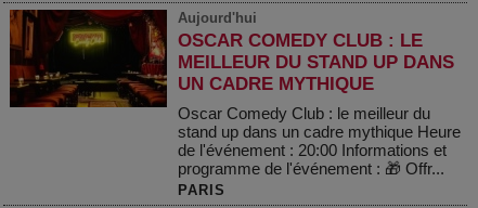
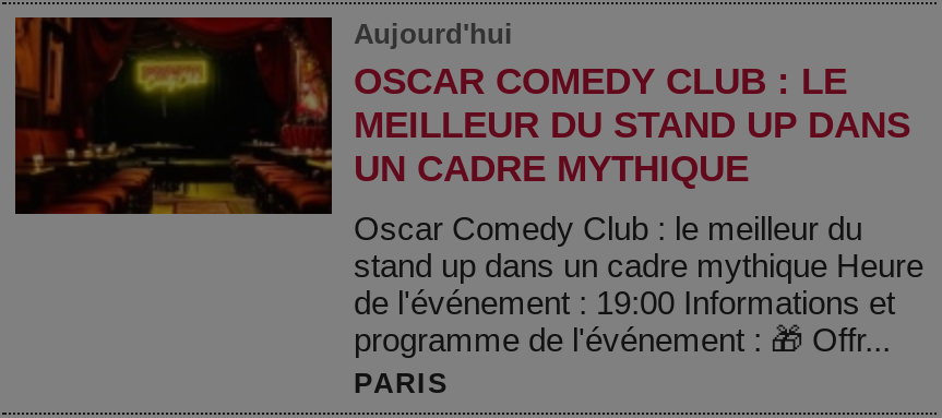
[178,141,447,160] de l'événement : 20:00 Informations et -> [354,285,895,322] de l'événement : 19:00 Informations et

